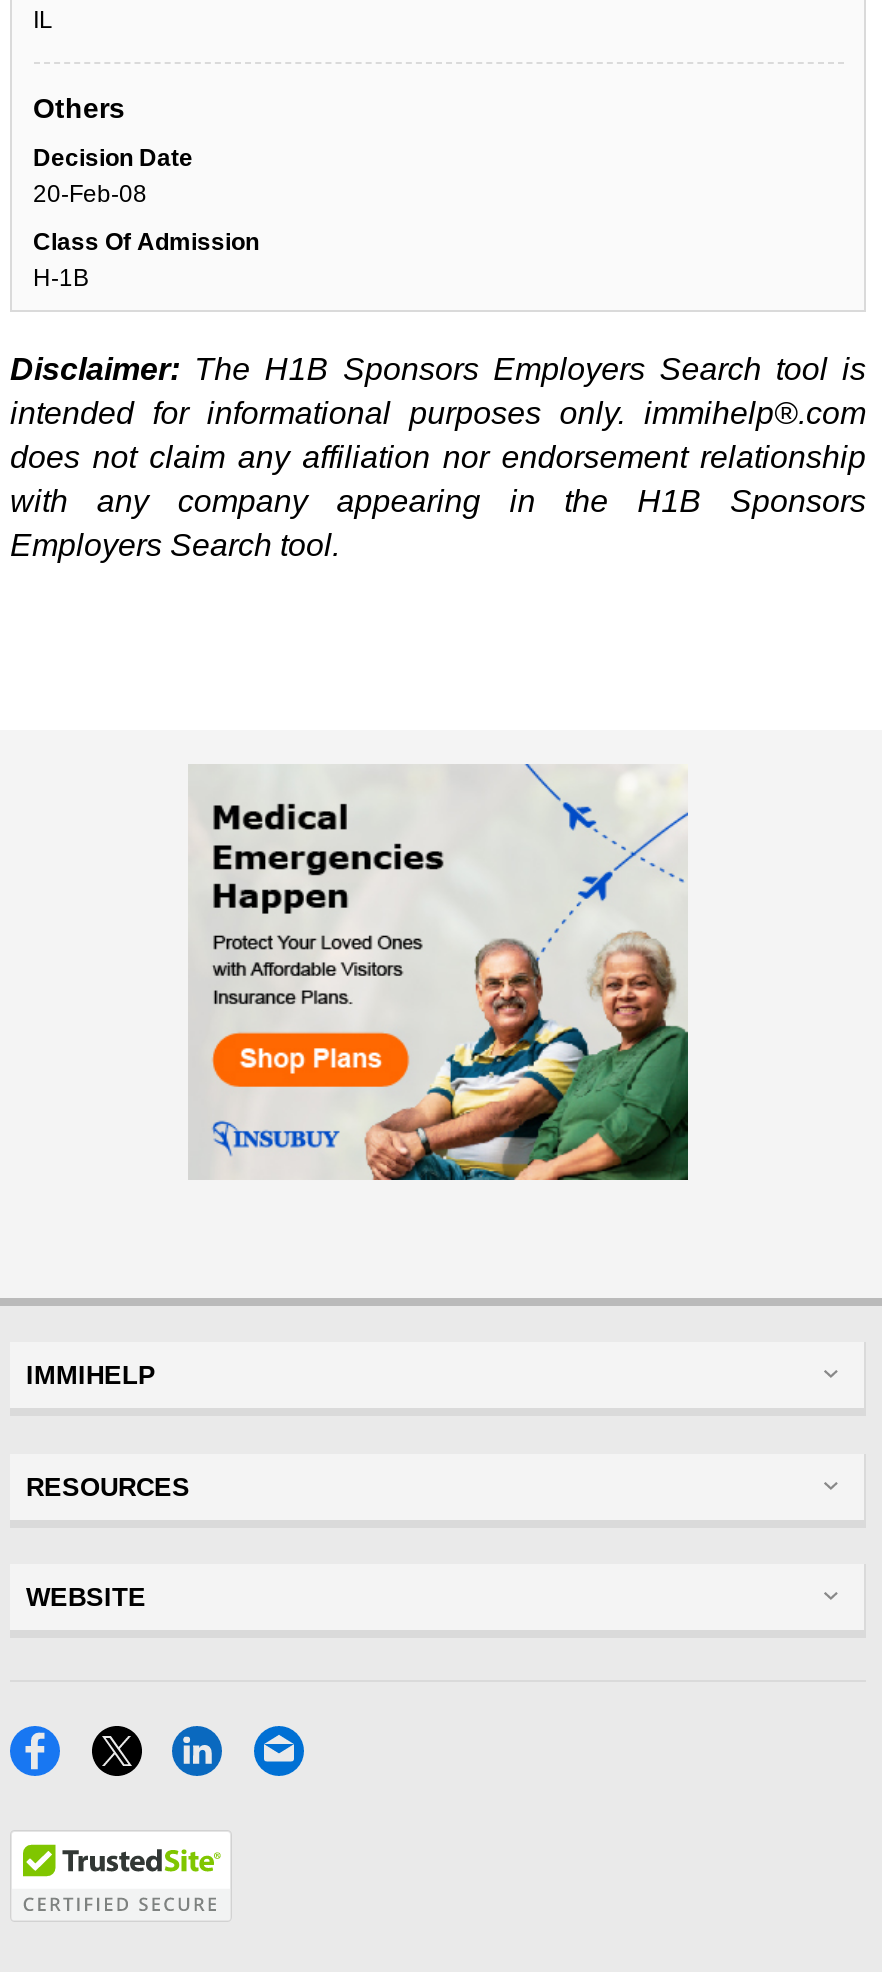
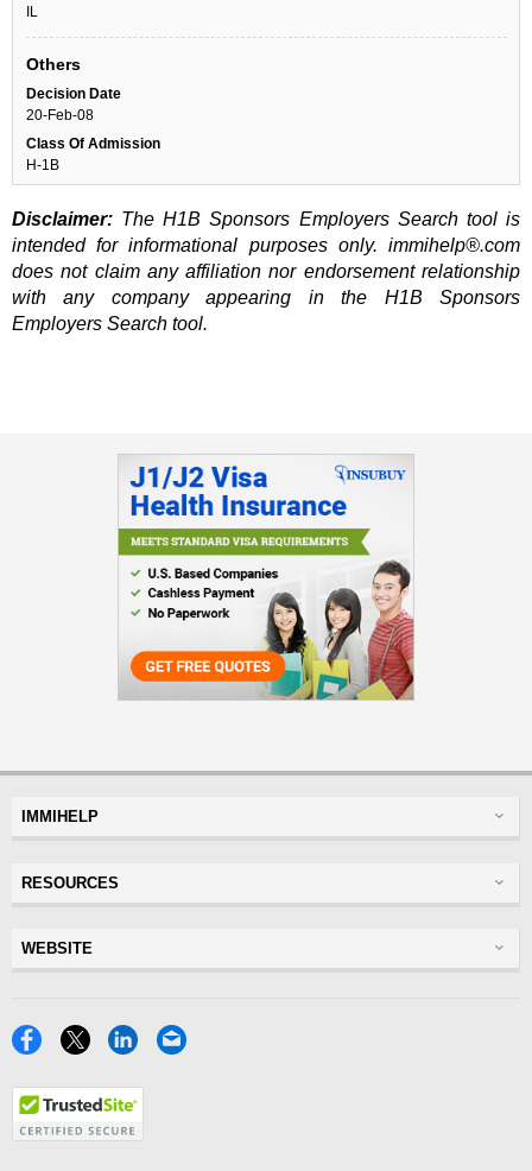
[190,764,690,1182] [image] -> [118,455,414,702] [image]

